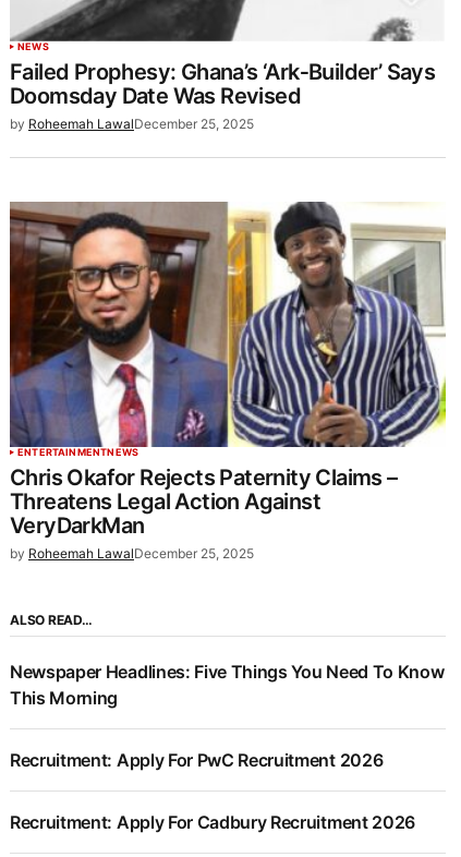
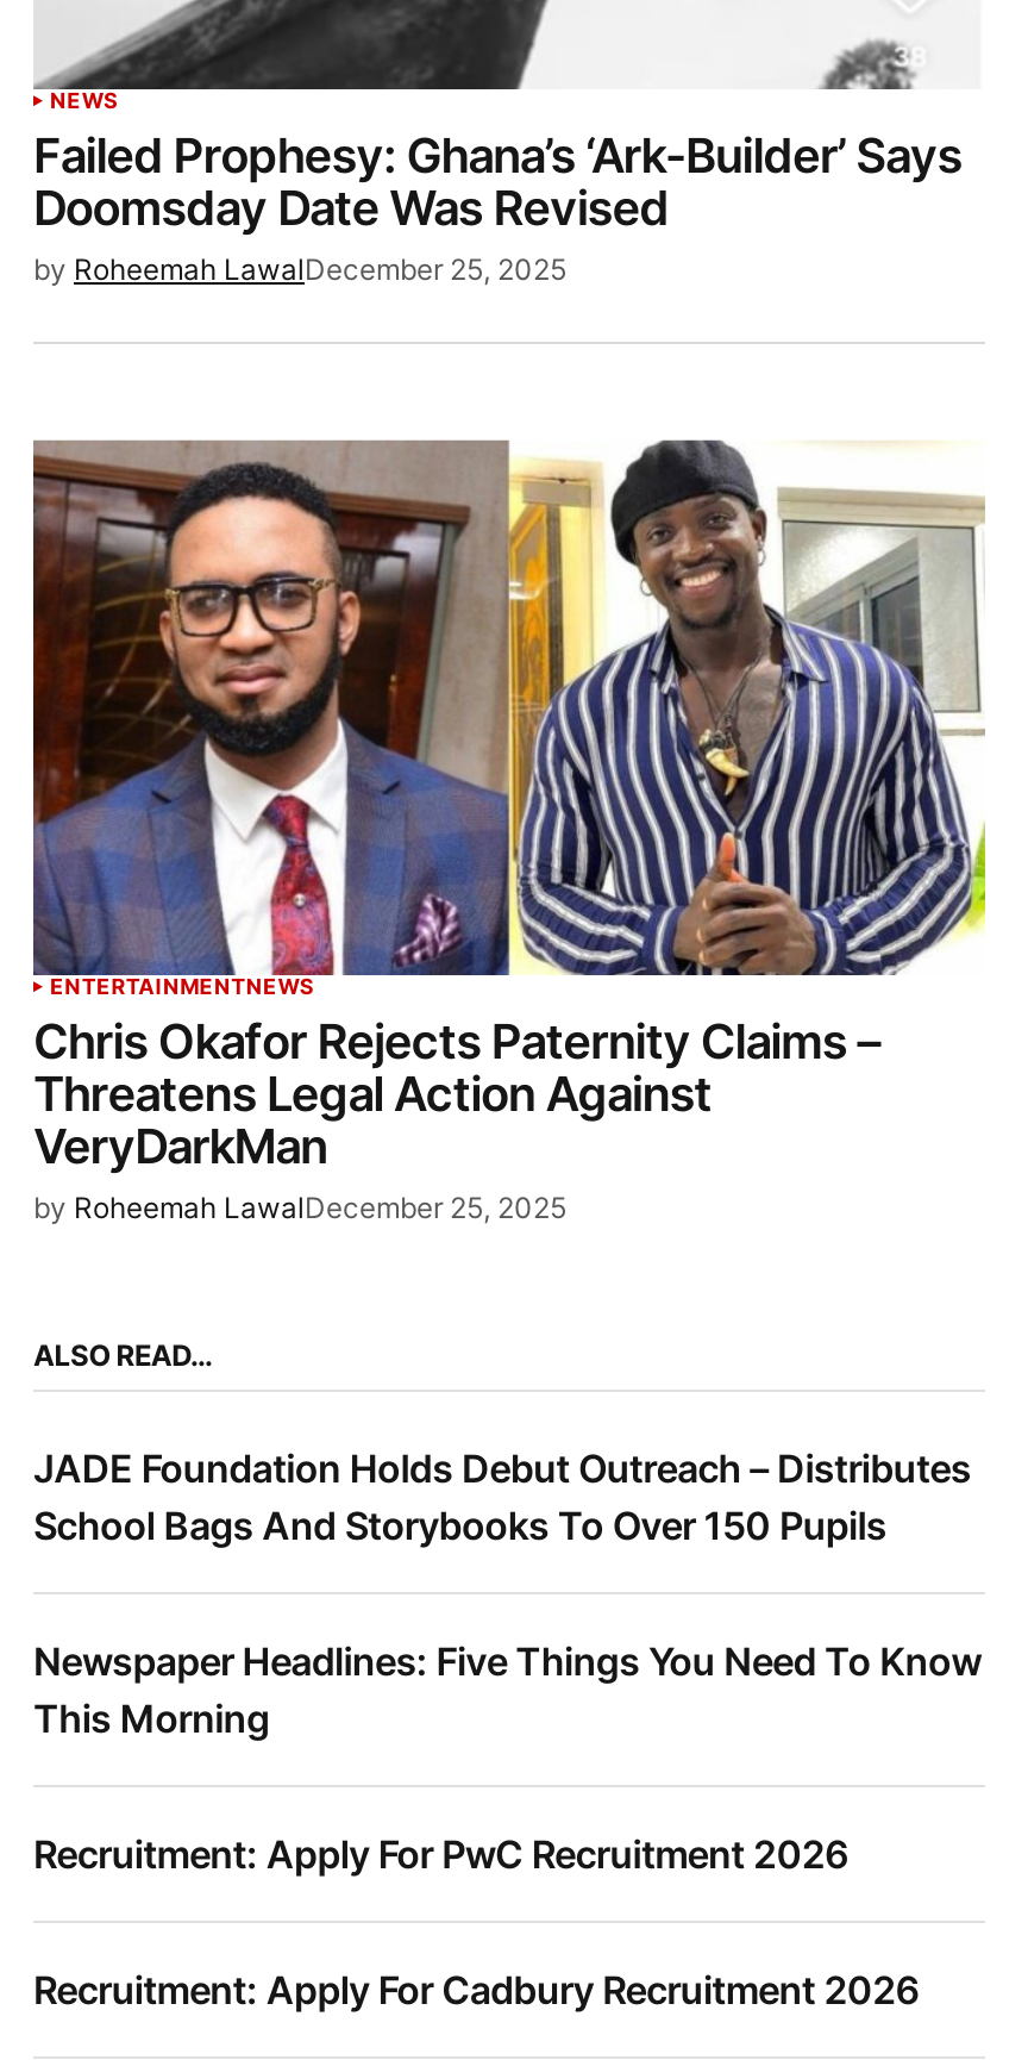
none -> [33,1444,971,1548] JADE Foundation Holds Debut Outreach – Distributes | School Bags And Storybooks To Over 150 Pupils

